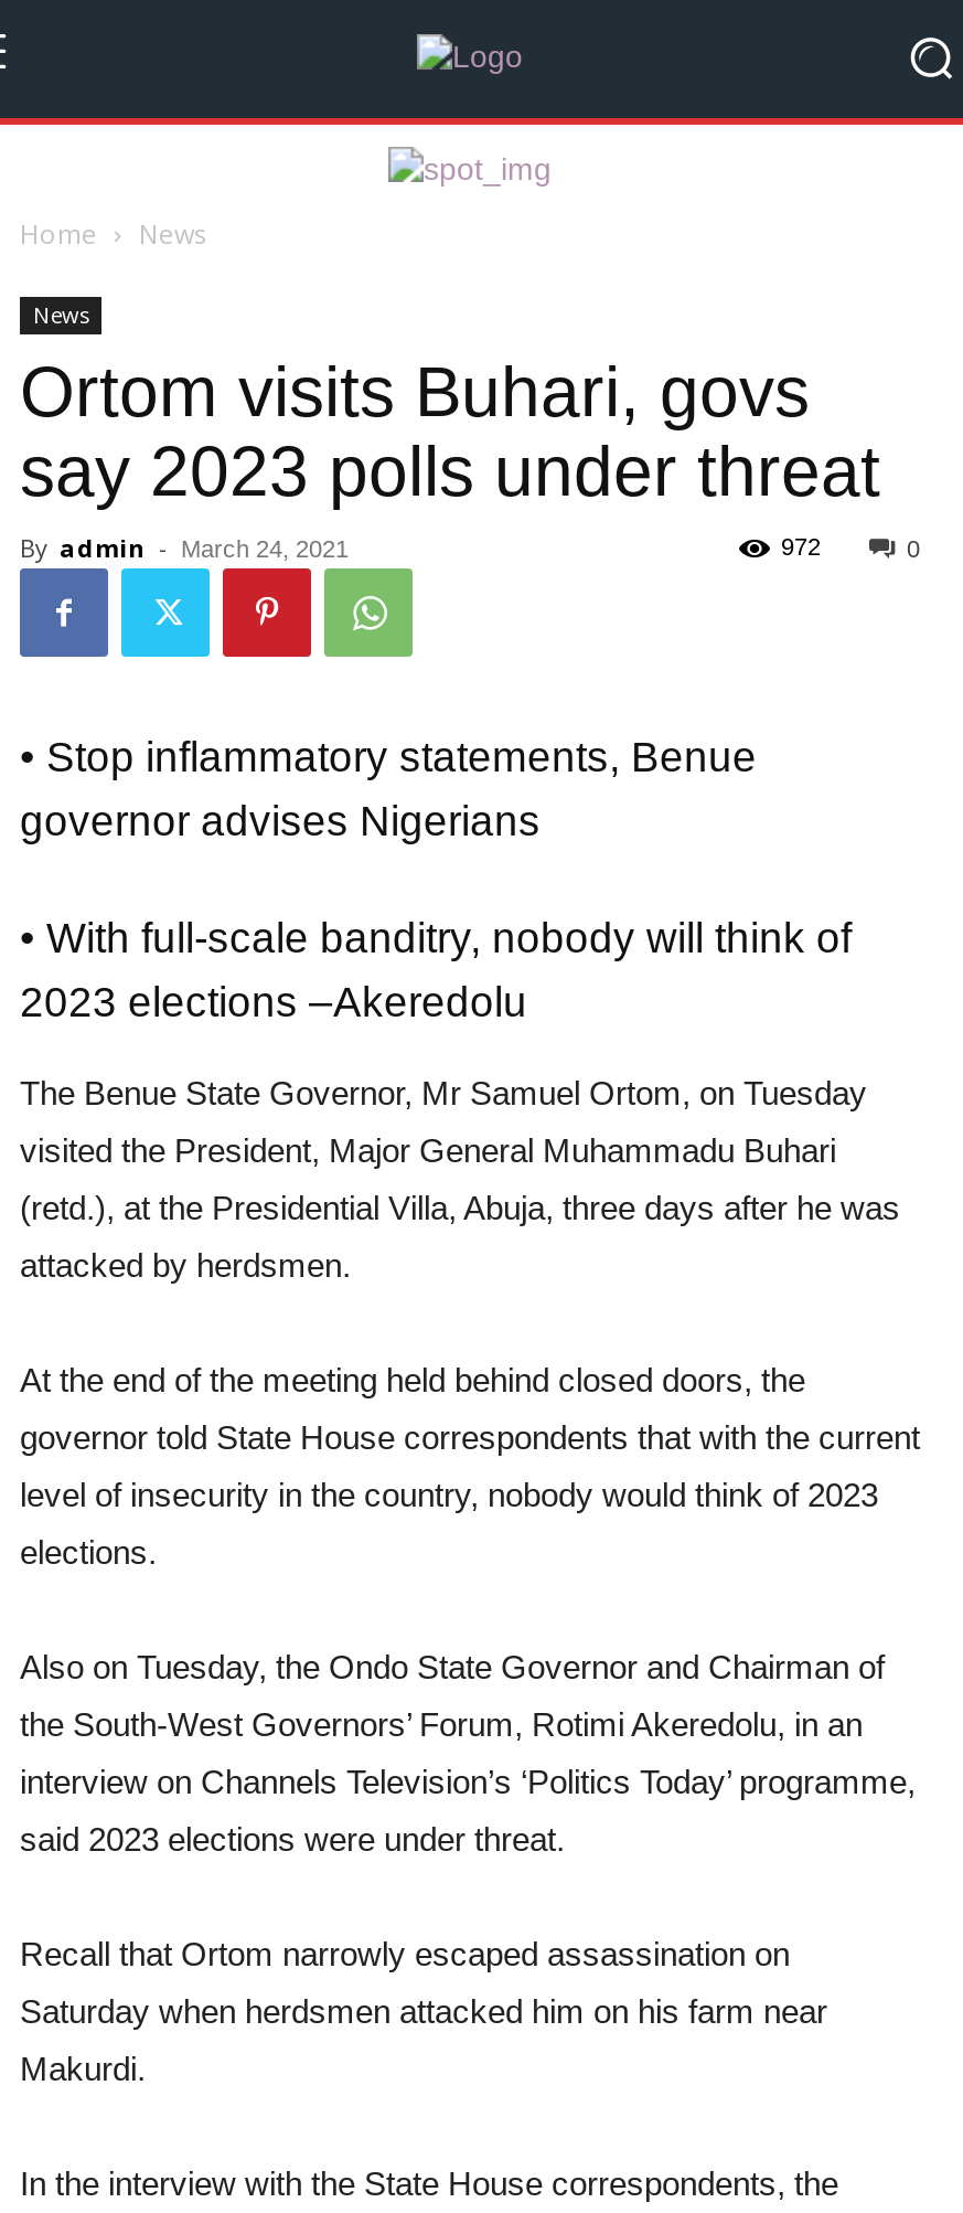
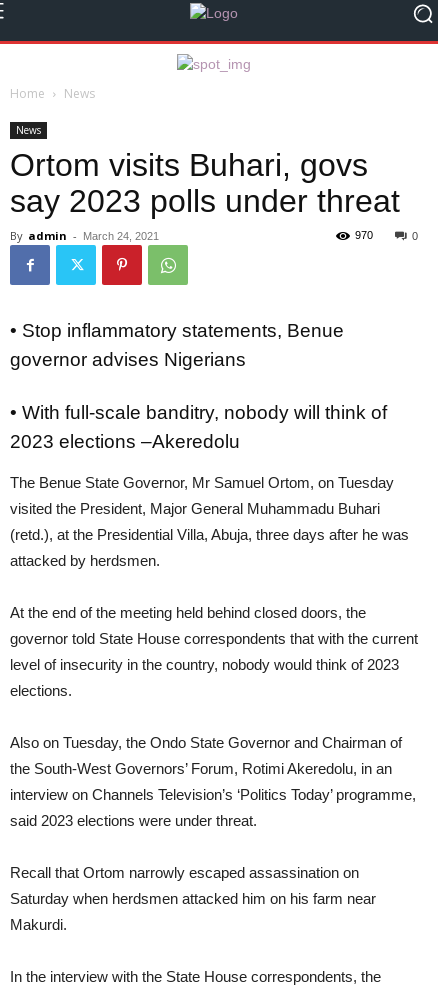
[781,533,821,560] 972 -> [355,229,373,241] 970

